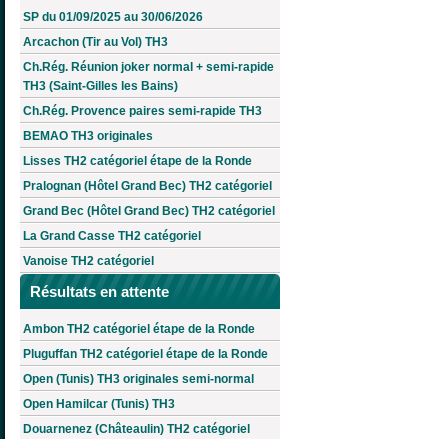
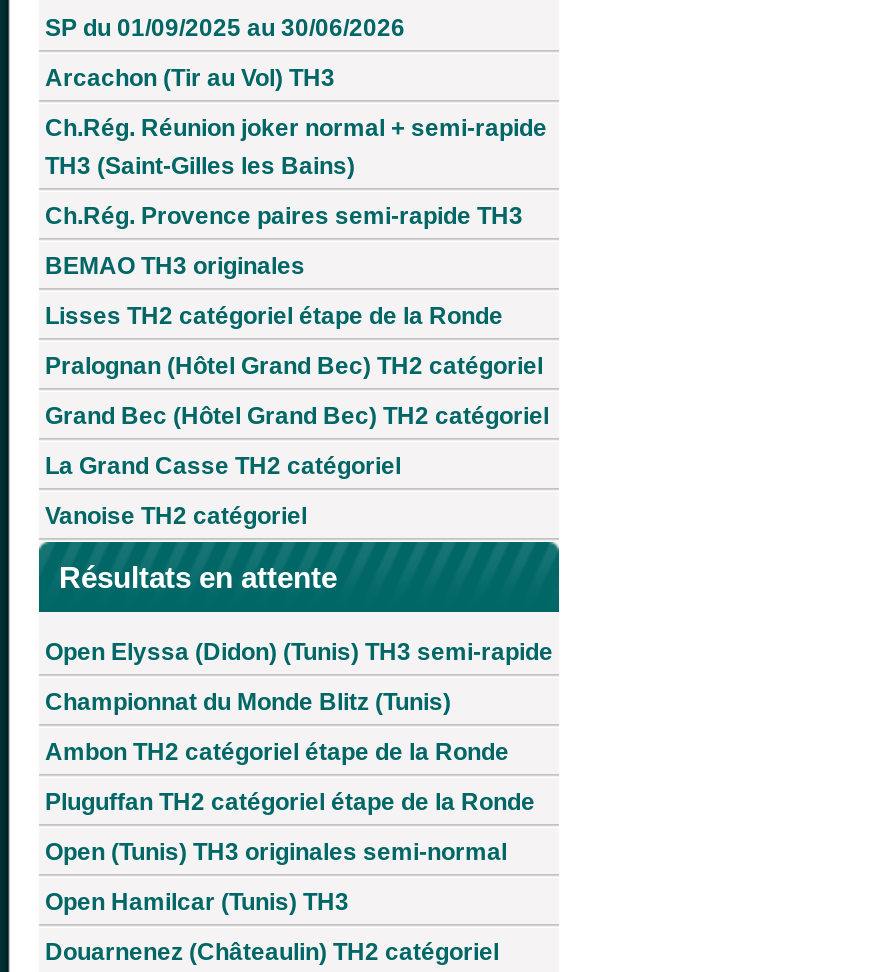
none -> [45,637,553,715] Open Elyssa (Didon) (Tunis) TH3 semi-rapide | Championnat du Monde Blitz (Tunis)

